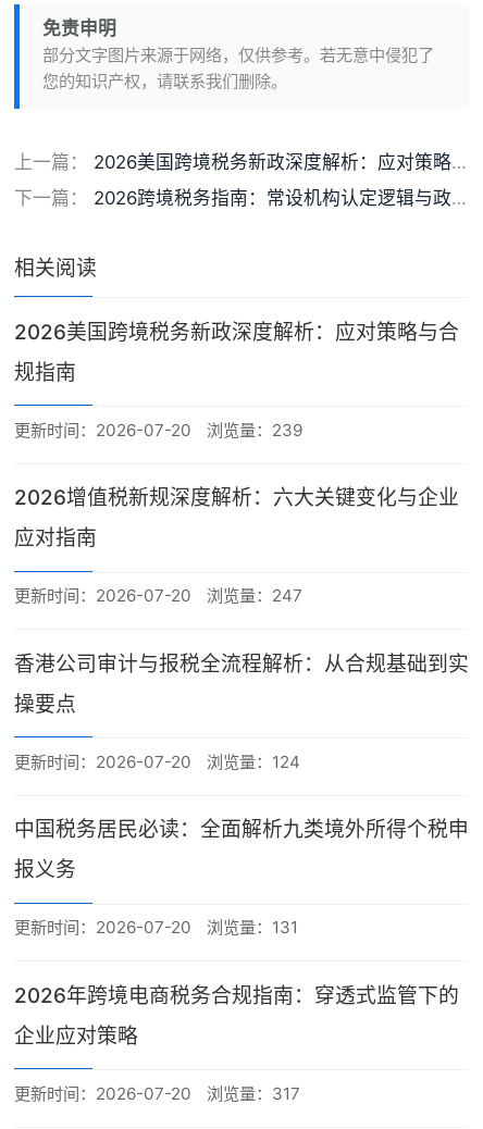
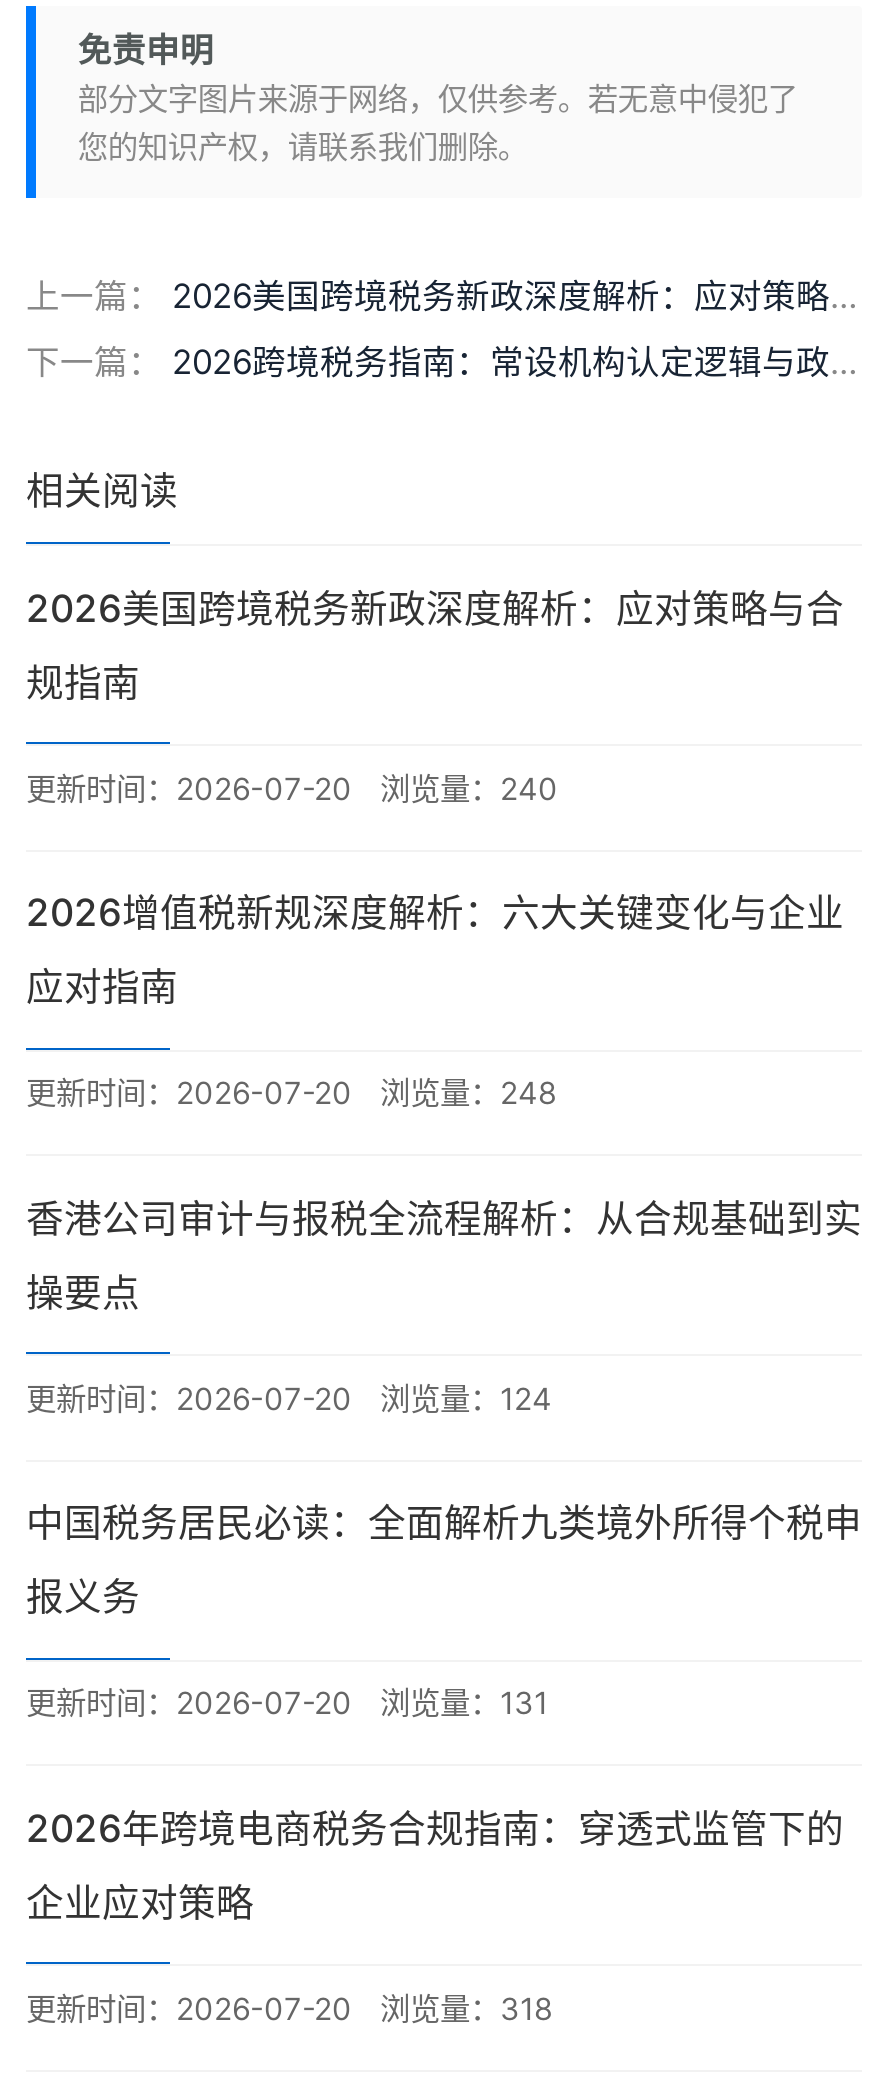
[14,420,302,440] 更新时间：2026-07-20 浏览量：239 -> [26,770,558,808] 更新时间：2026-07-20 浏览量：240
[14,585,302,606] 更新时间：2026-07-20 浏览量：247 -> [26,1075,556,1113] 更新时间：2026-07-20 浏览量：248
[14,1083,300,1104] 更新时间：2026-07-20 浏览量：317 -> [26,1990,552,2028] 更新时间：2026-07-20 浏览量：318

